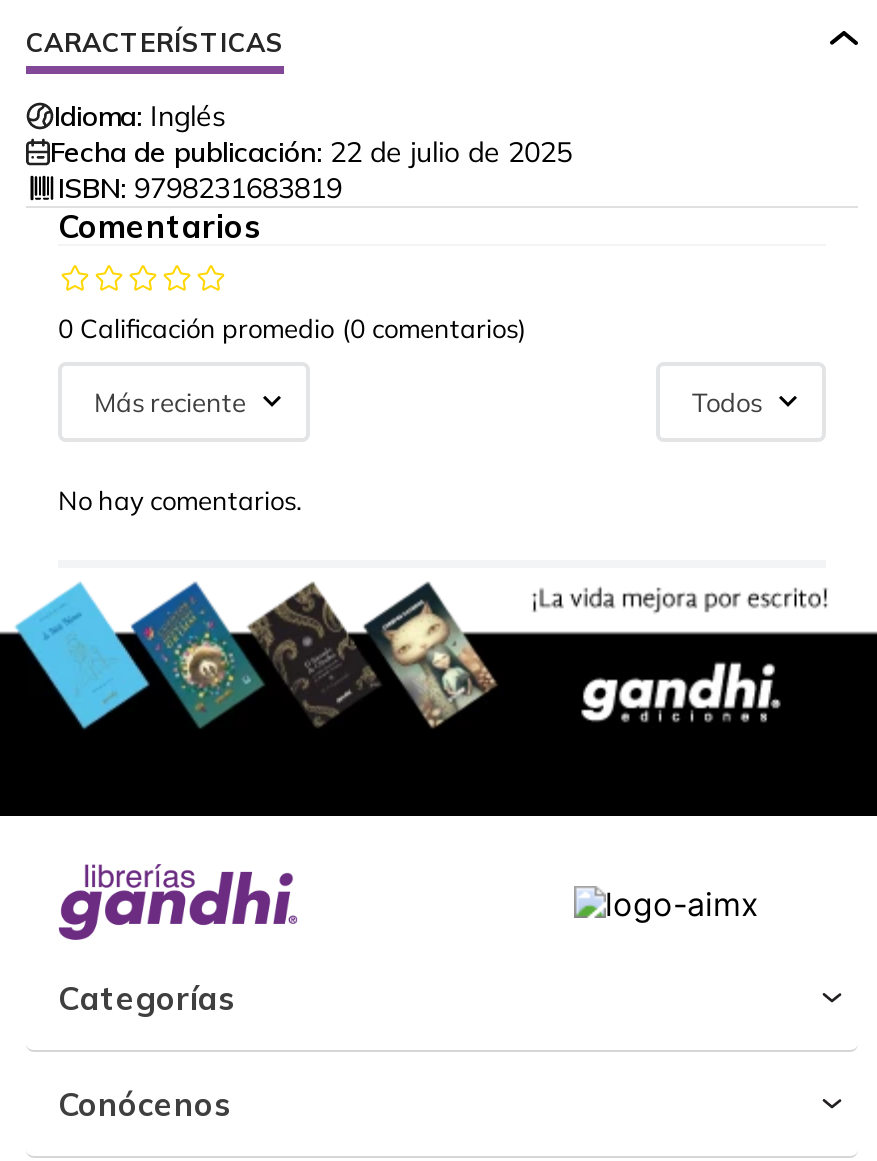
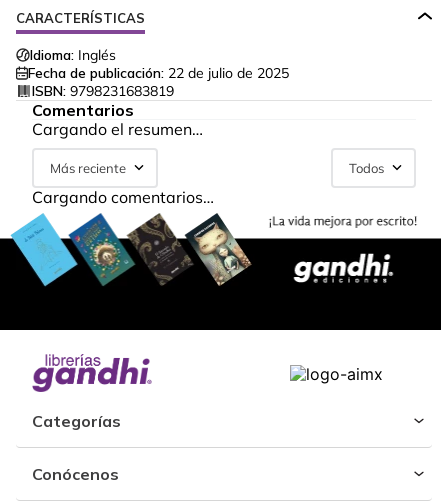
[58,312,526,344] 0 Calificación promedio (0 comentarios) -> [32,119,203,139] Cargando el resumen…
[58,484,302,516] No hay comentarios. -> [32,187,214,207] Cargando comentarios…

